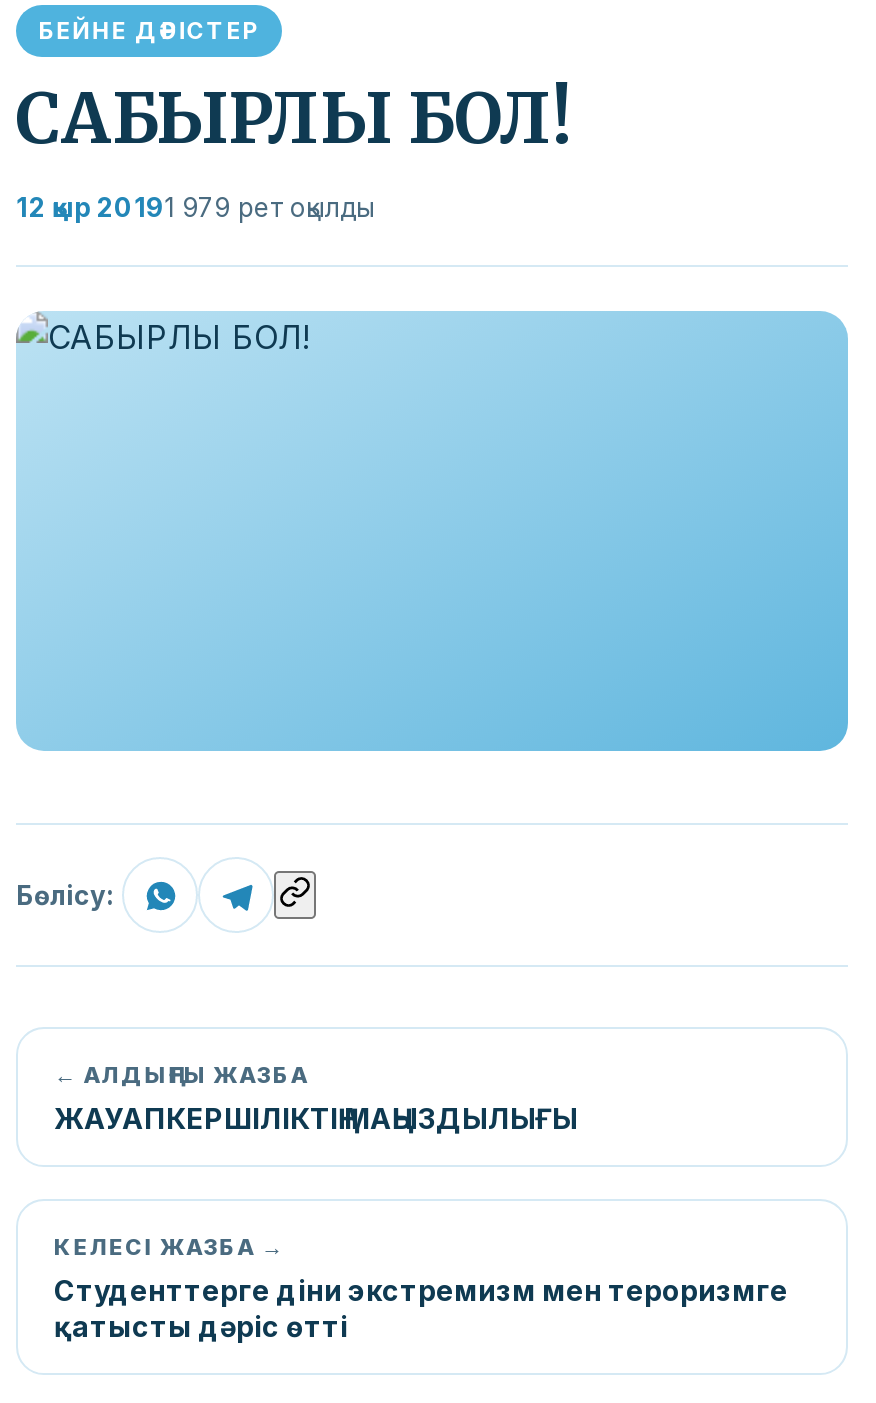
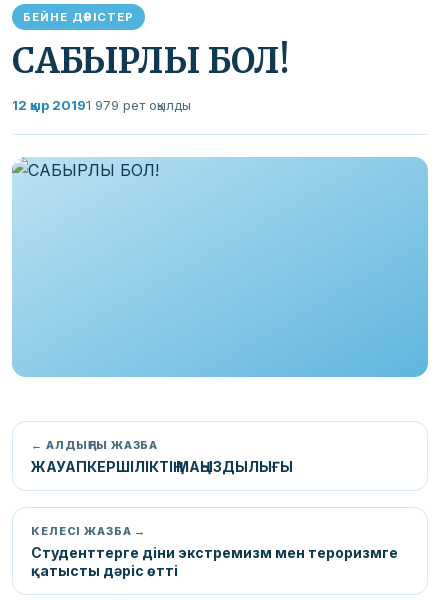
[16,878,114,910] Бөлісу: -> none

